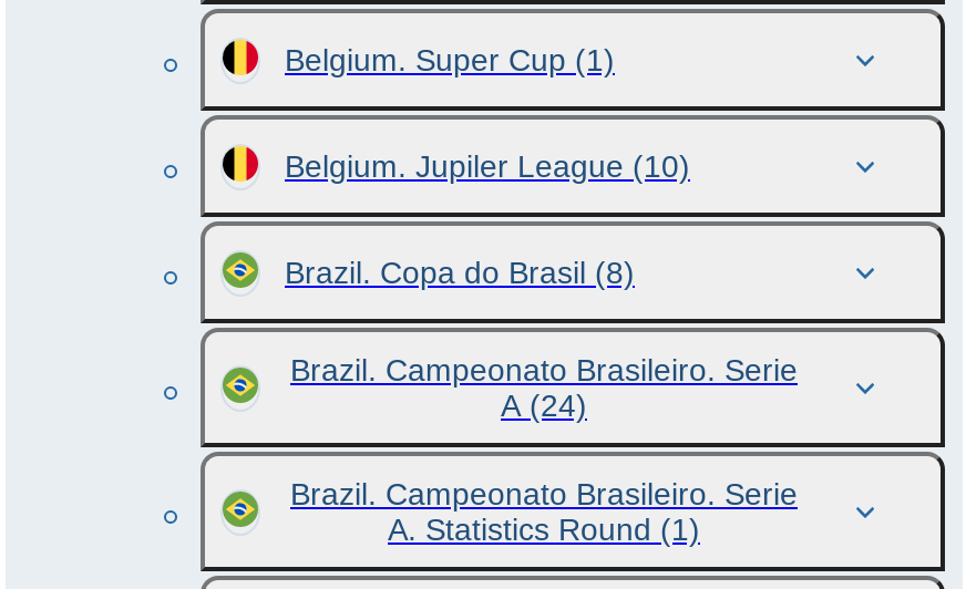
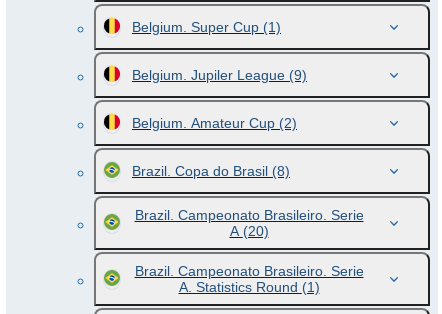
[285,148,690,184] Belgium. Jupiler League (10) -> [132,67,307,131] Belgium. Jupiler League (9) | Belgium. Amateur Cup (2)
[501,387,587,423] A (24) -> [229,223,268,239] A (20)

